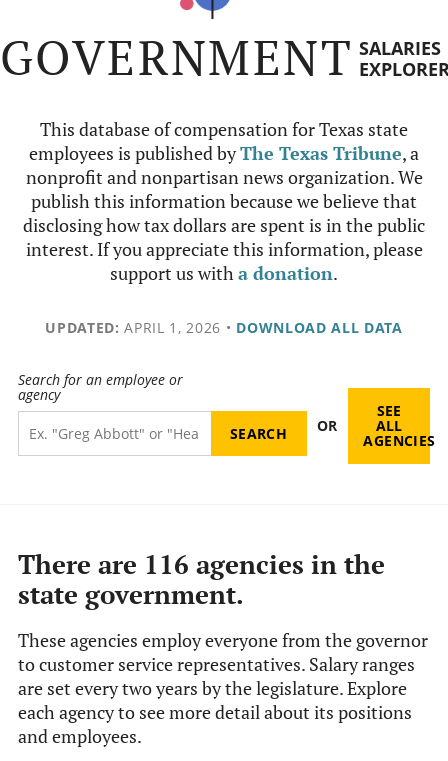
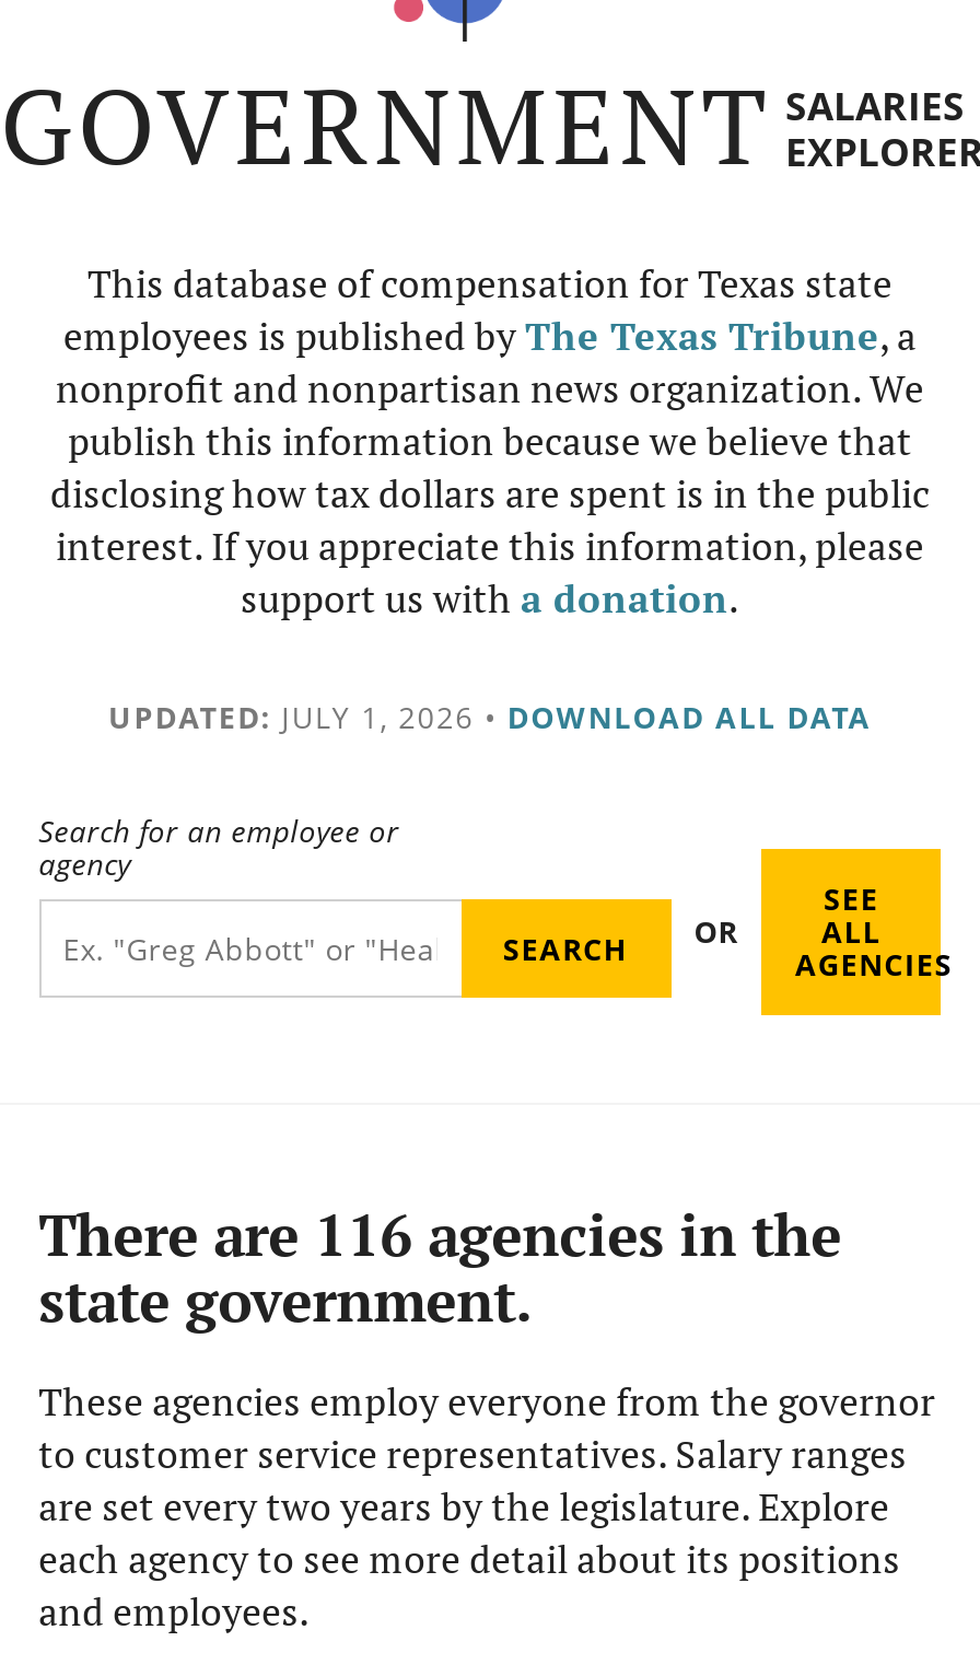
[45,318,403,337] UPDATED: APRIL 1, 2026 • DOWNLOAD ALL DATA -> [108,696,872,737] UPDATED: JULY 1, 2026 • DOWNLOAD ALL DATA

